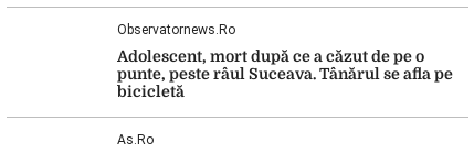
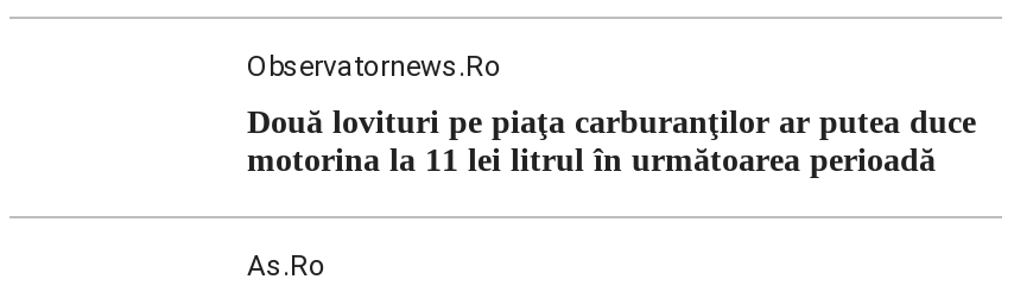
[117,47,453,100] Adolescent, mort după ce a căzut de pe o | punte, peste râul Suceava. Tânărul se afla pe | bicicletă -> [247,104,976,178] Două lovituri pe piaţa carburanţilor ar putea duce | motorina la 11 lei litrul în următoarea perioadă

